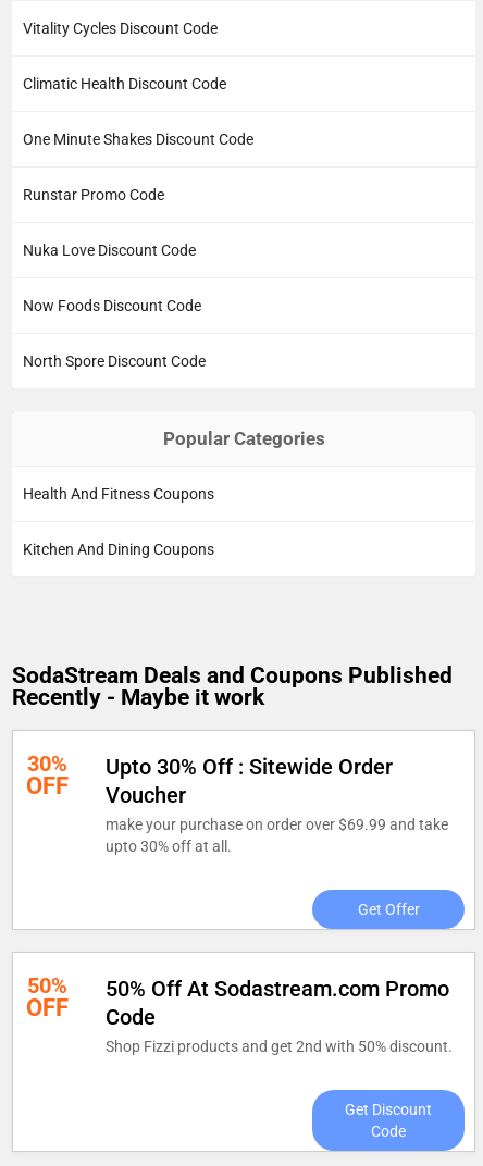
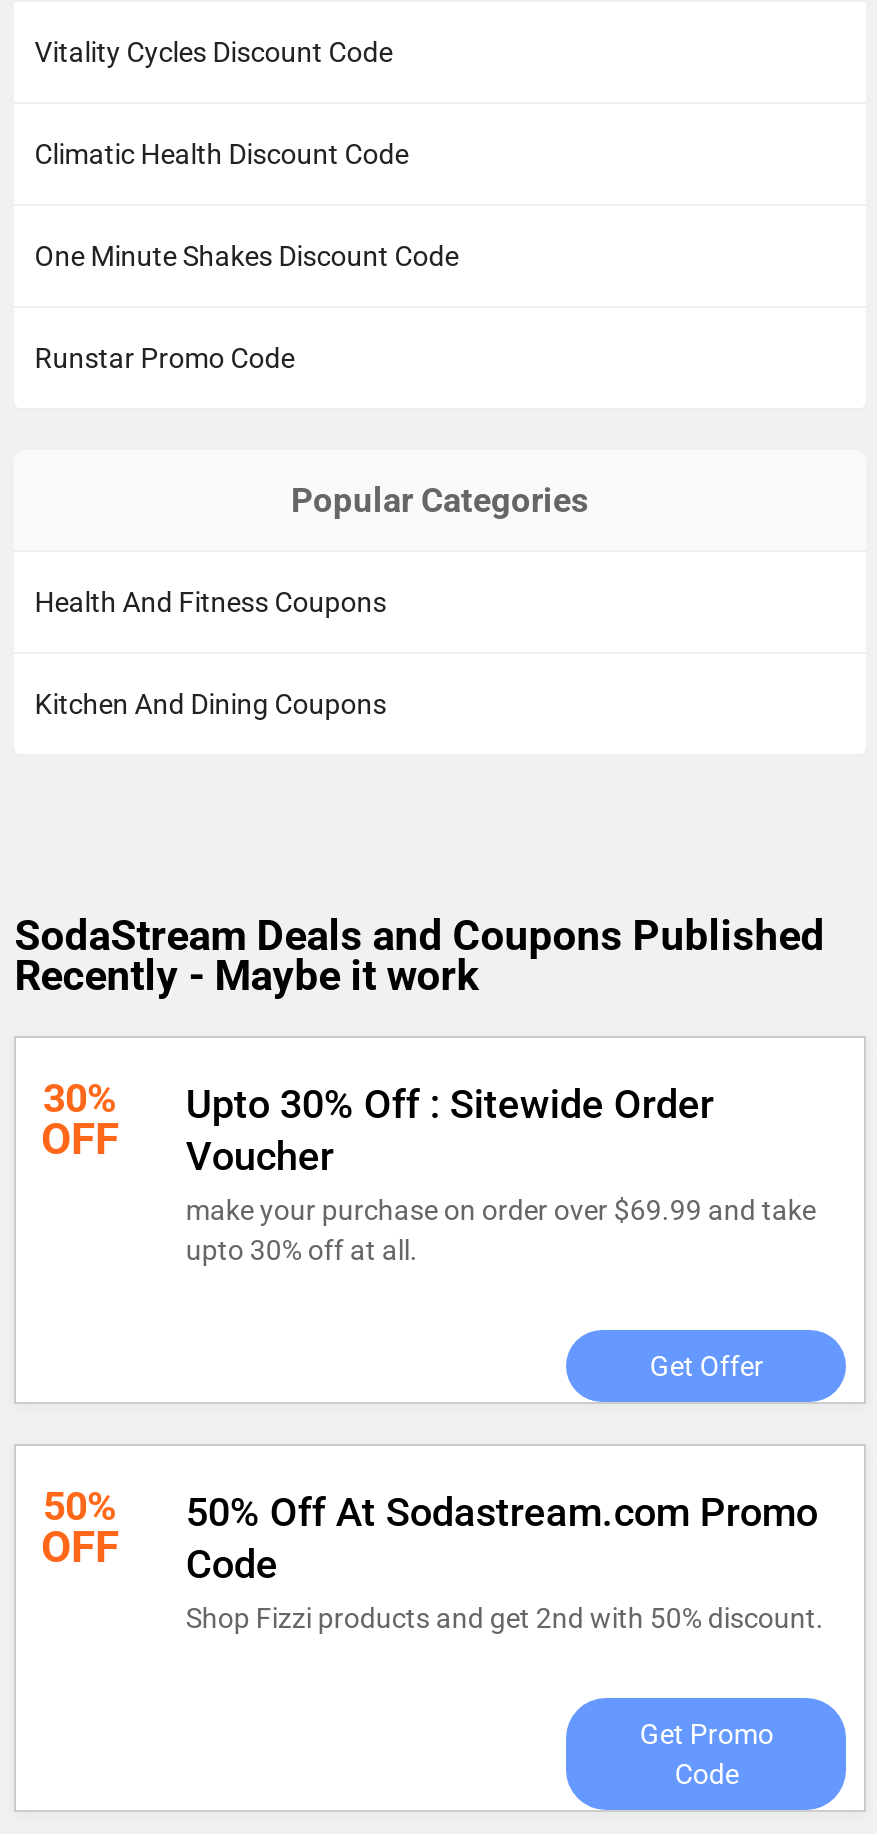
[23,242,206,370] Nuka Love Discount Code | Now Foods Discount Code | North Spore Discount Code -> none
[345,1101,432,1118] Get Discount -> [640,1718,774,1750] Get Promo

